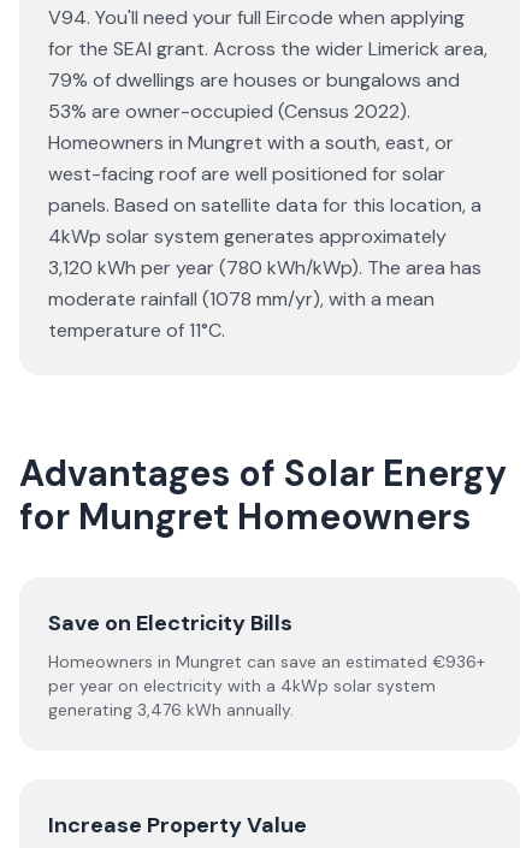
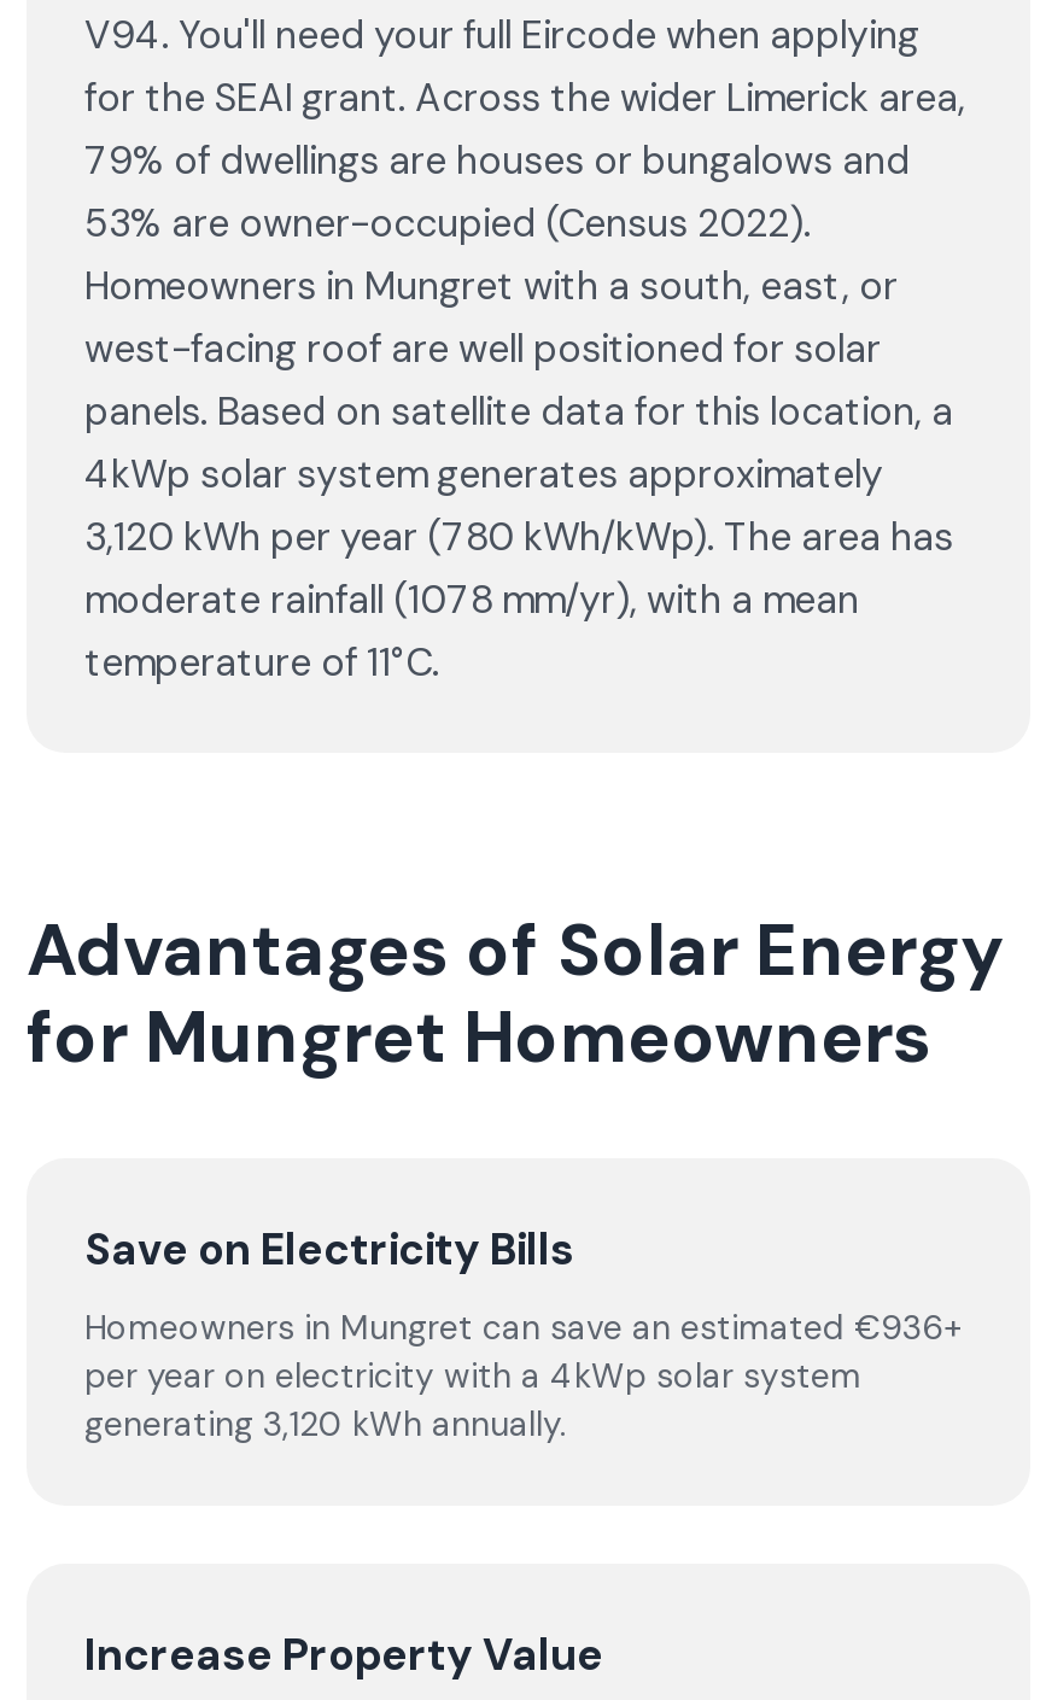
[48,699,294,720] generating 3,476 kWh annually. -> [84,1402,567,1445] generating 3,120 kWh annually.

